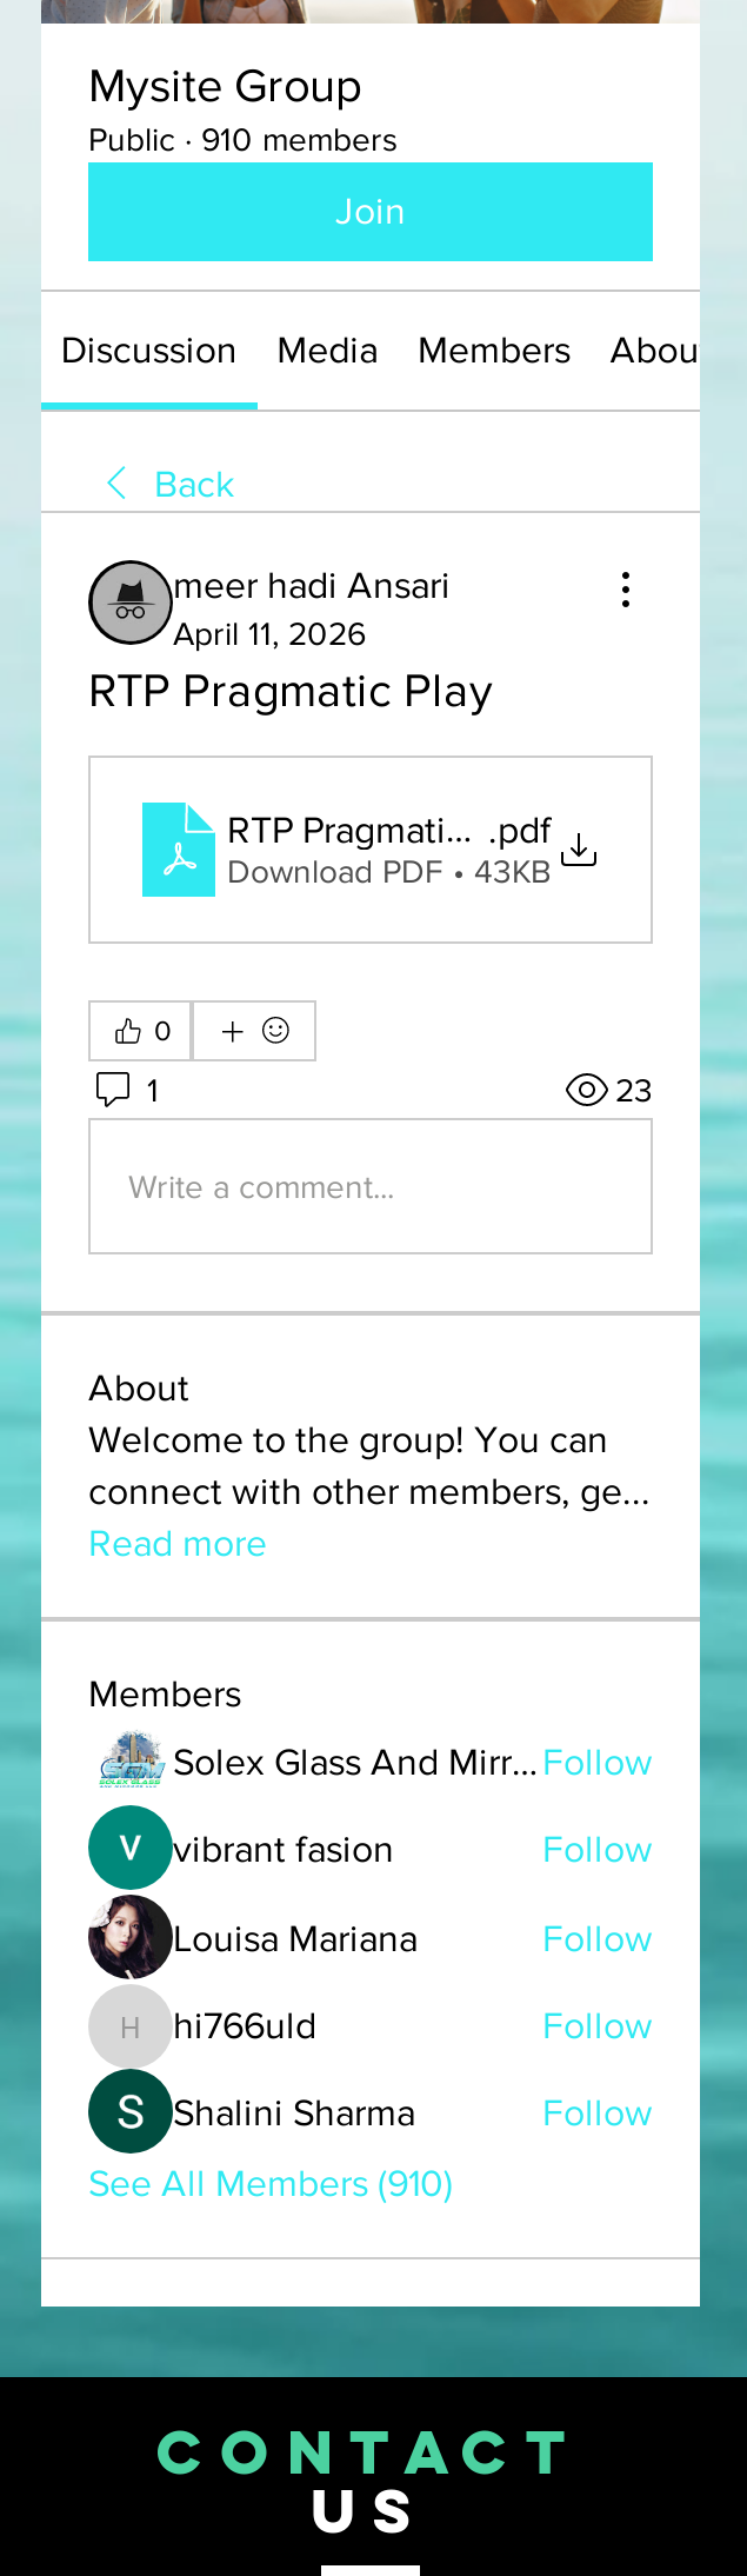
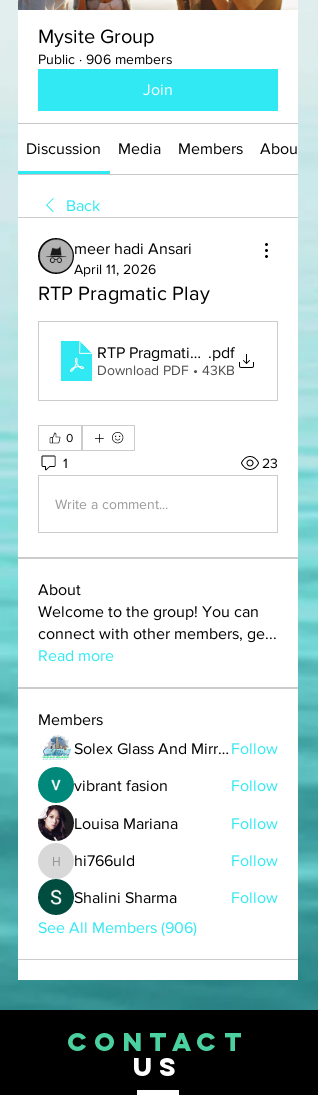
[88,120,399,158] Public · 910 members -> [38,51,173,67] Public · 906 members
[88,2163,453,2203] See All Members (910) -> [38,919,197,936] See All Members (906)

